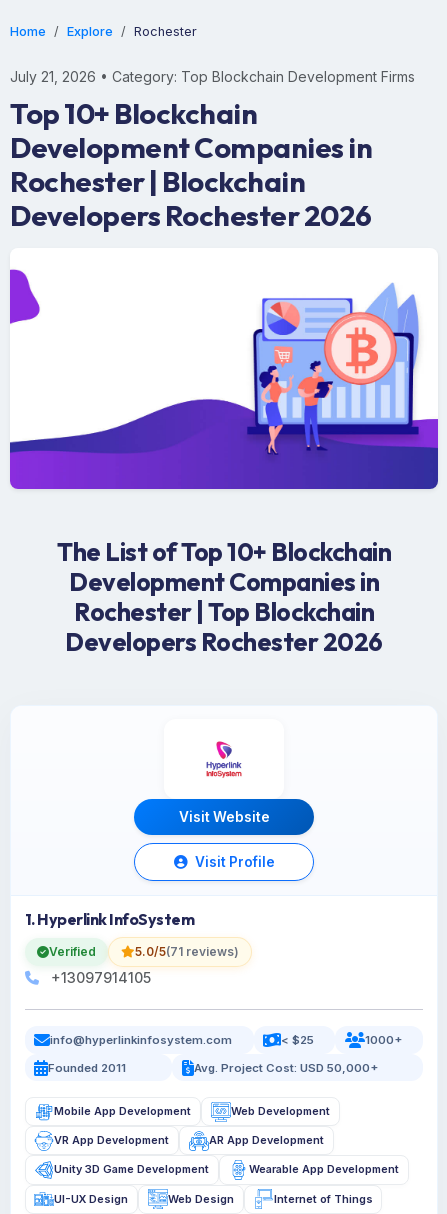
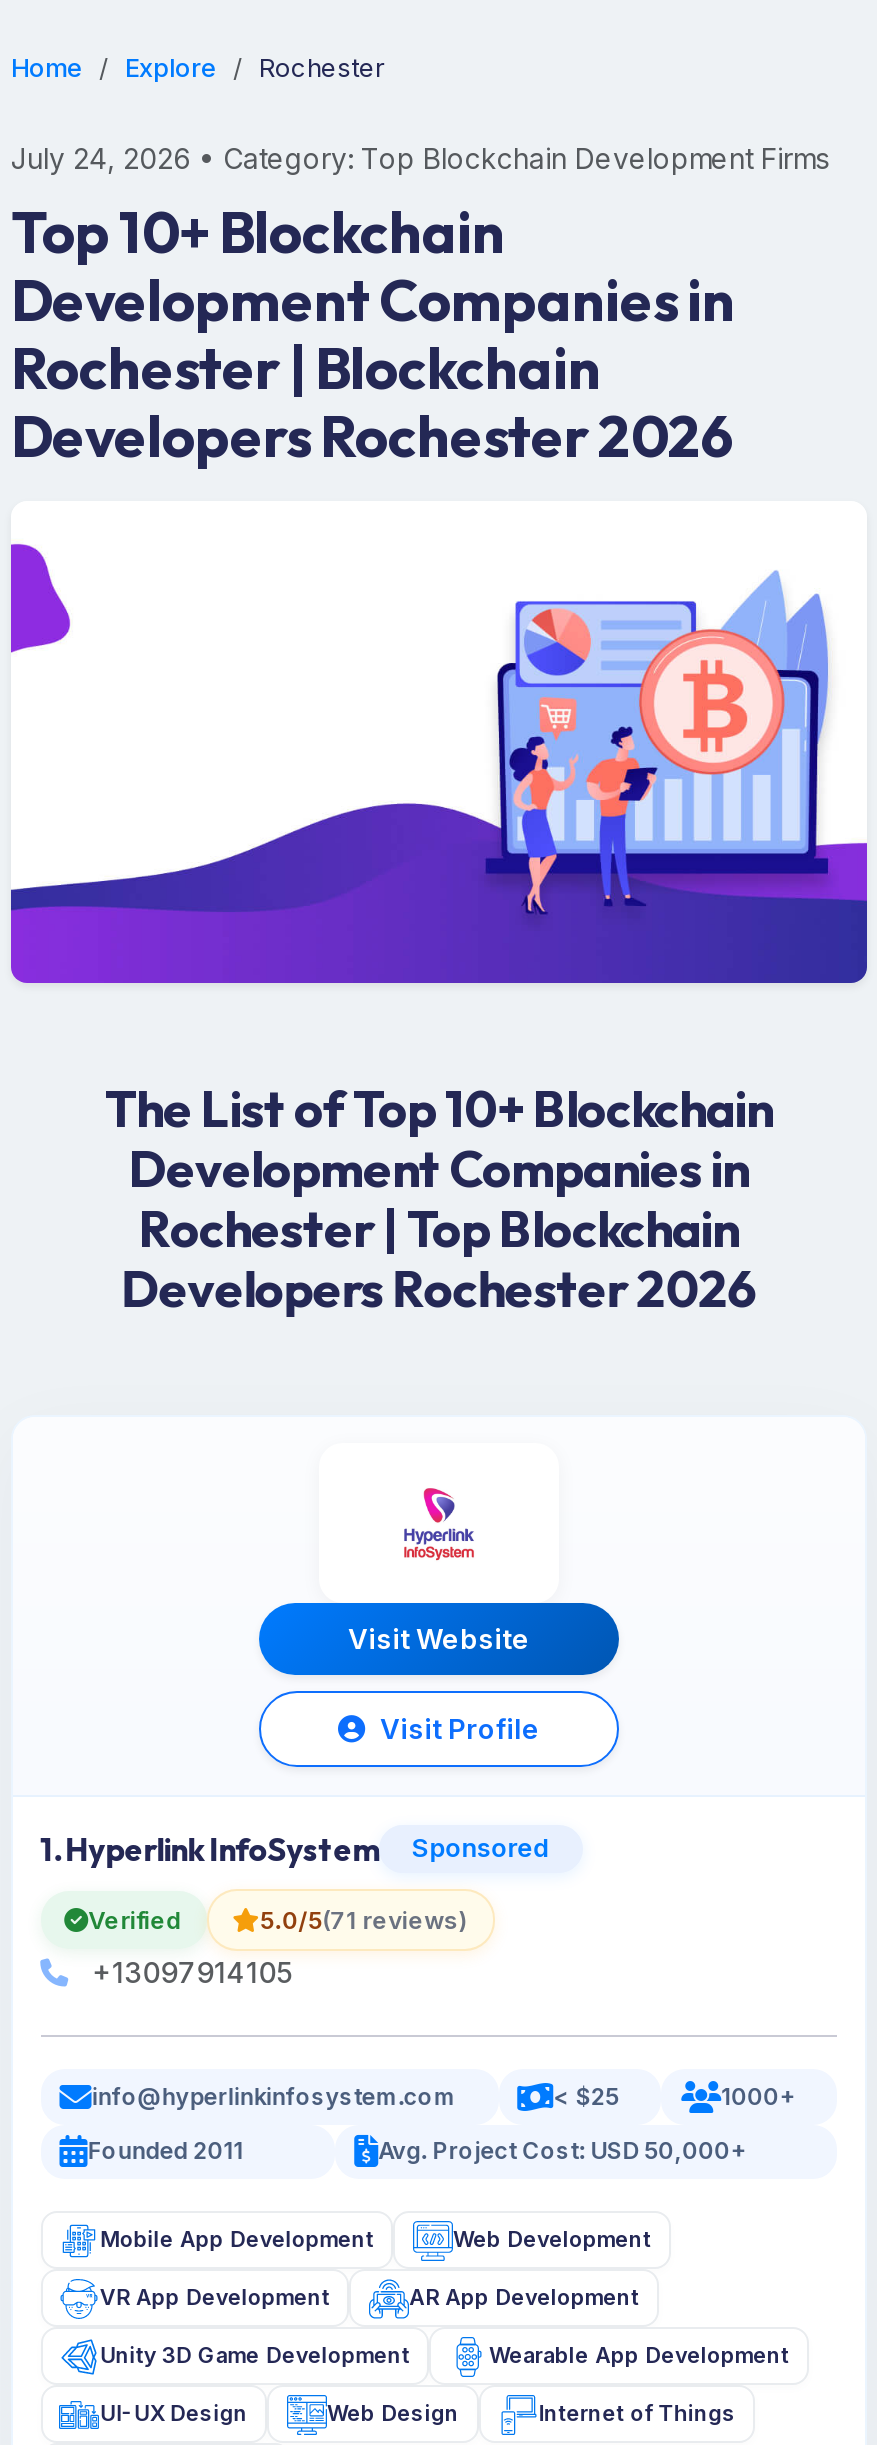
[10,68,415,85] July 21, 2026 • Category: Top Blockchain Development Firms -> [11,141,829,175] July 24, 2026 • Category: Top Blockchain Development Firms
none -> [411,1833,551,1863] Sponsored

